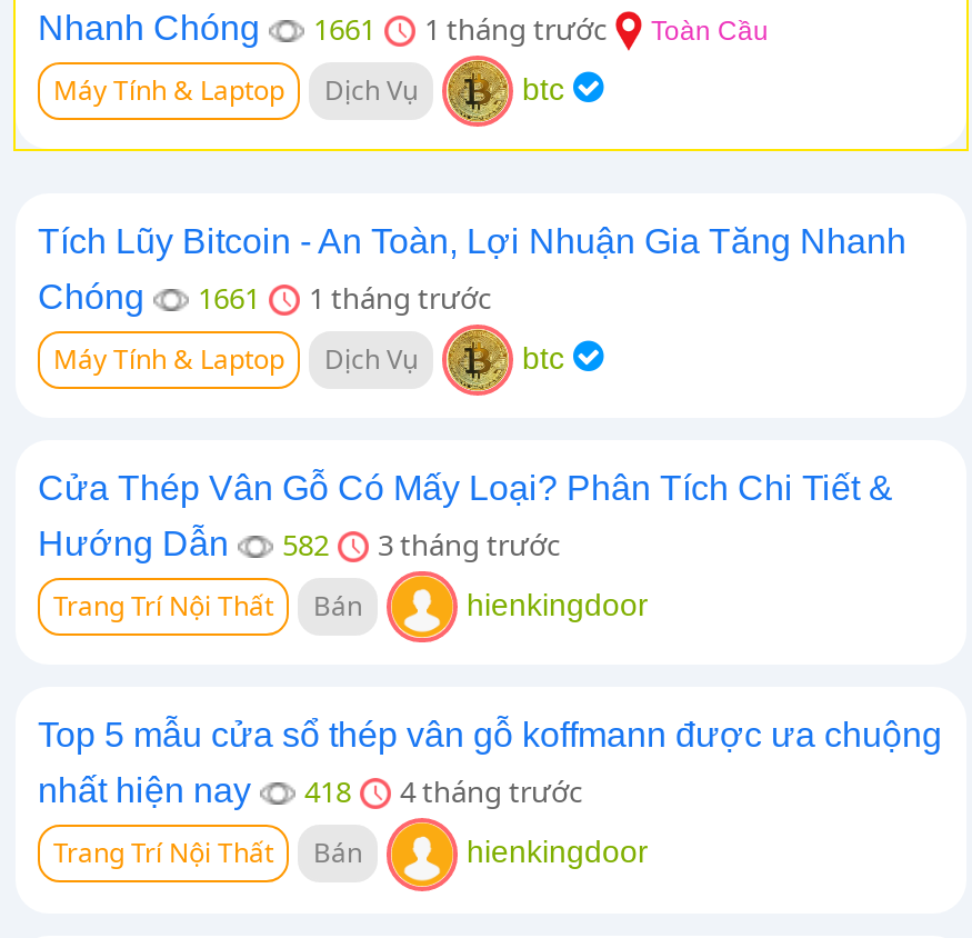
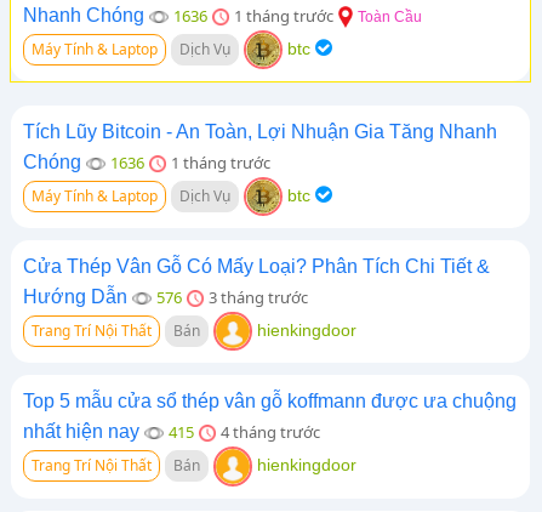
[38,10,769,50] Nhanh Chóng 1661 1 tháng trước Toàn Cầu -> [23,5,422,27] Nhanh Chóng 1636 1 tháng trước Toàn Cầu
[38,279,491,319] Chóng 1661 1 tháng trước -> [23,152,270,174] Chóng 1636 1 tháng trước
[38,525,560,565] Hướng Dẫn 582 3 tháng trước -> [23,287,308,309] Hướng Dẫn 576 3 tháng trước
[38,772,582,812] nhất hiện nay 418 4 tháng trước -> [23,422,320,443] nhất hiện nay 415 4 tháng trước

